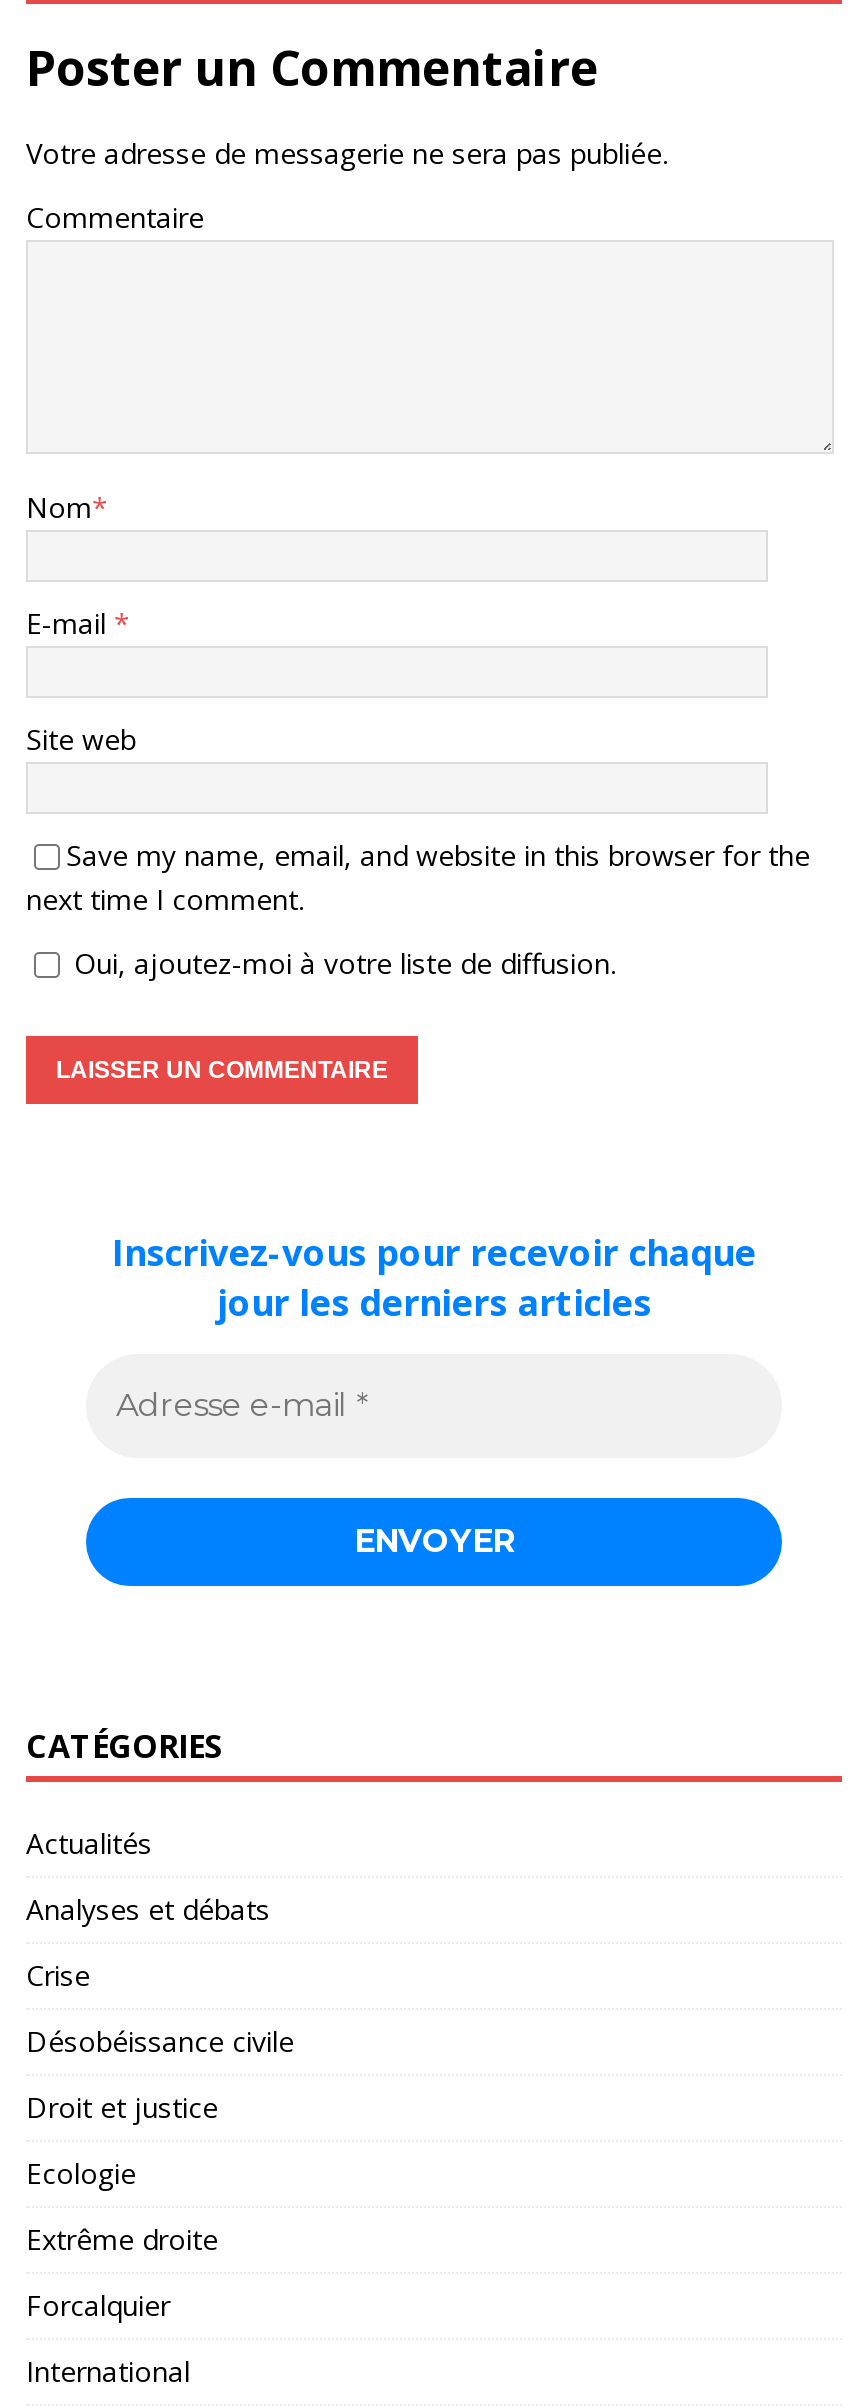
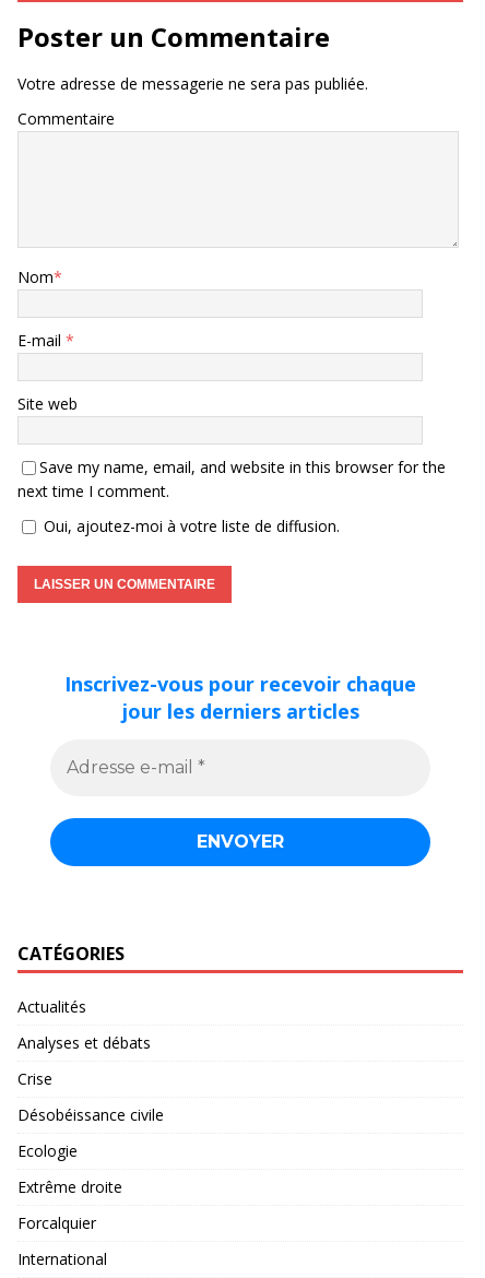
[26,2088,218,2126] Droit et justice -> none

